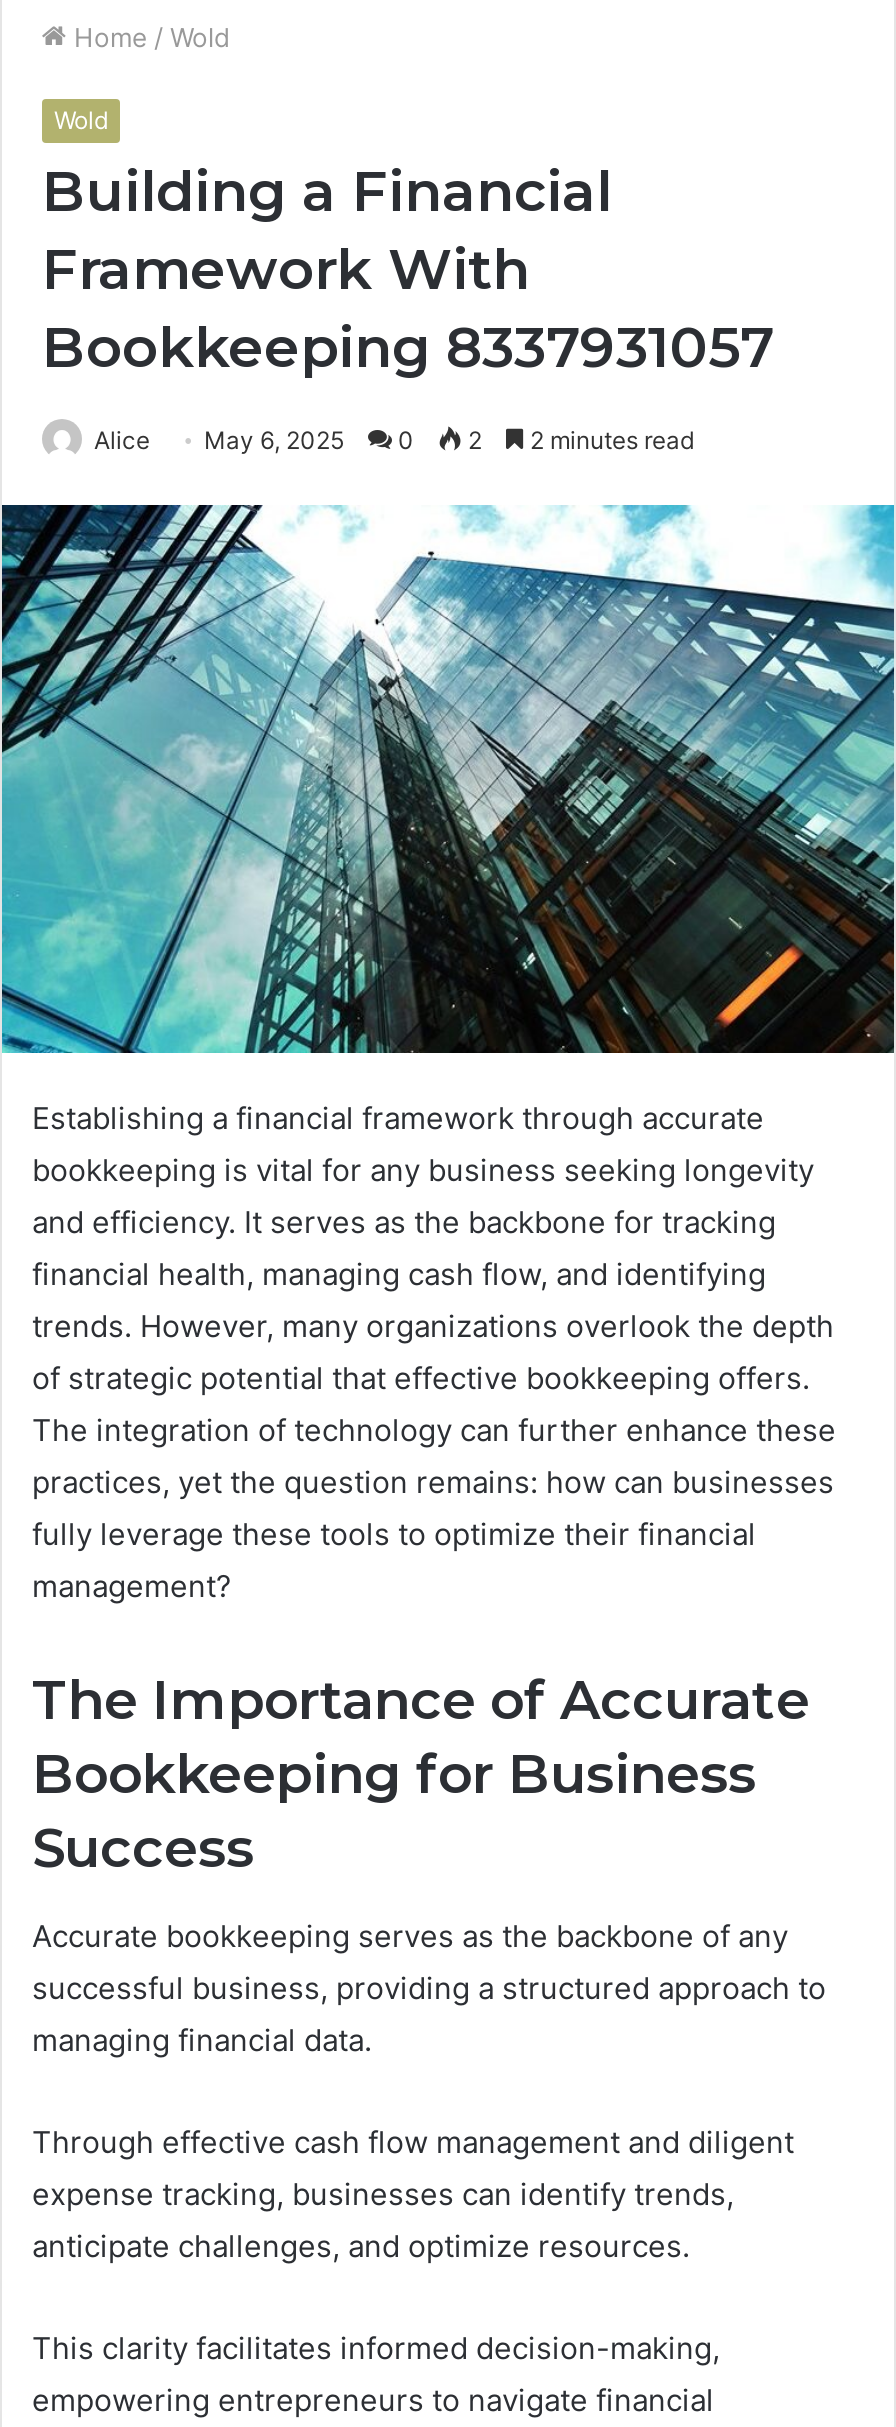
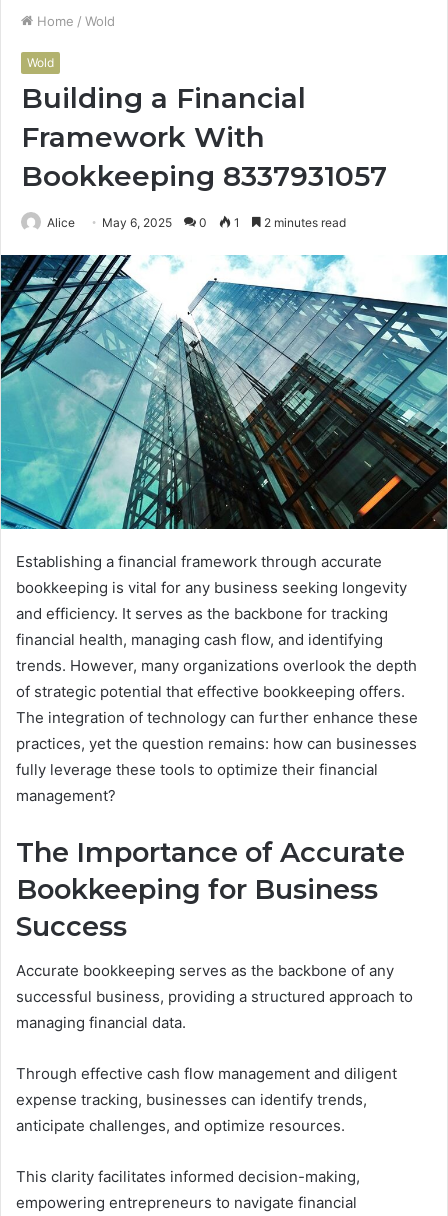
[94,426,694,456] Alice May 6, 2025 0 2 2 minutes read -> [47,215,346,230] Alice May 6, 2025 0 1 2 minutes read

